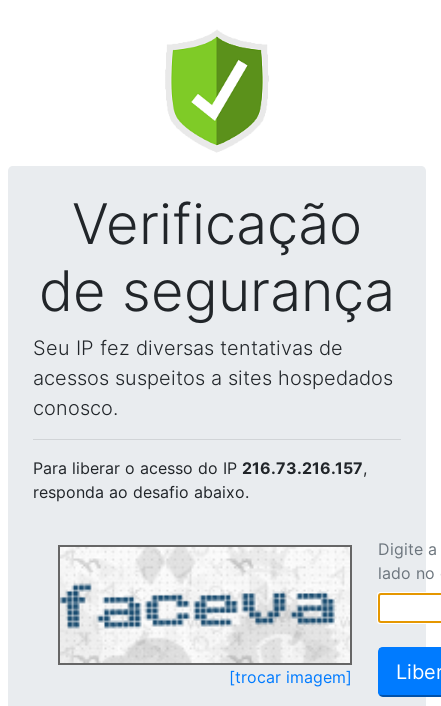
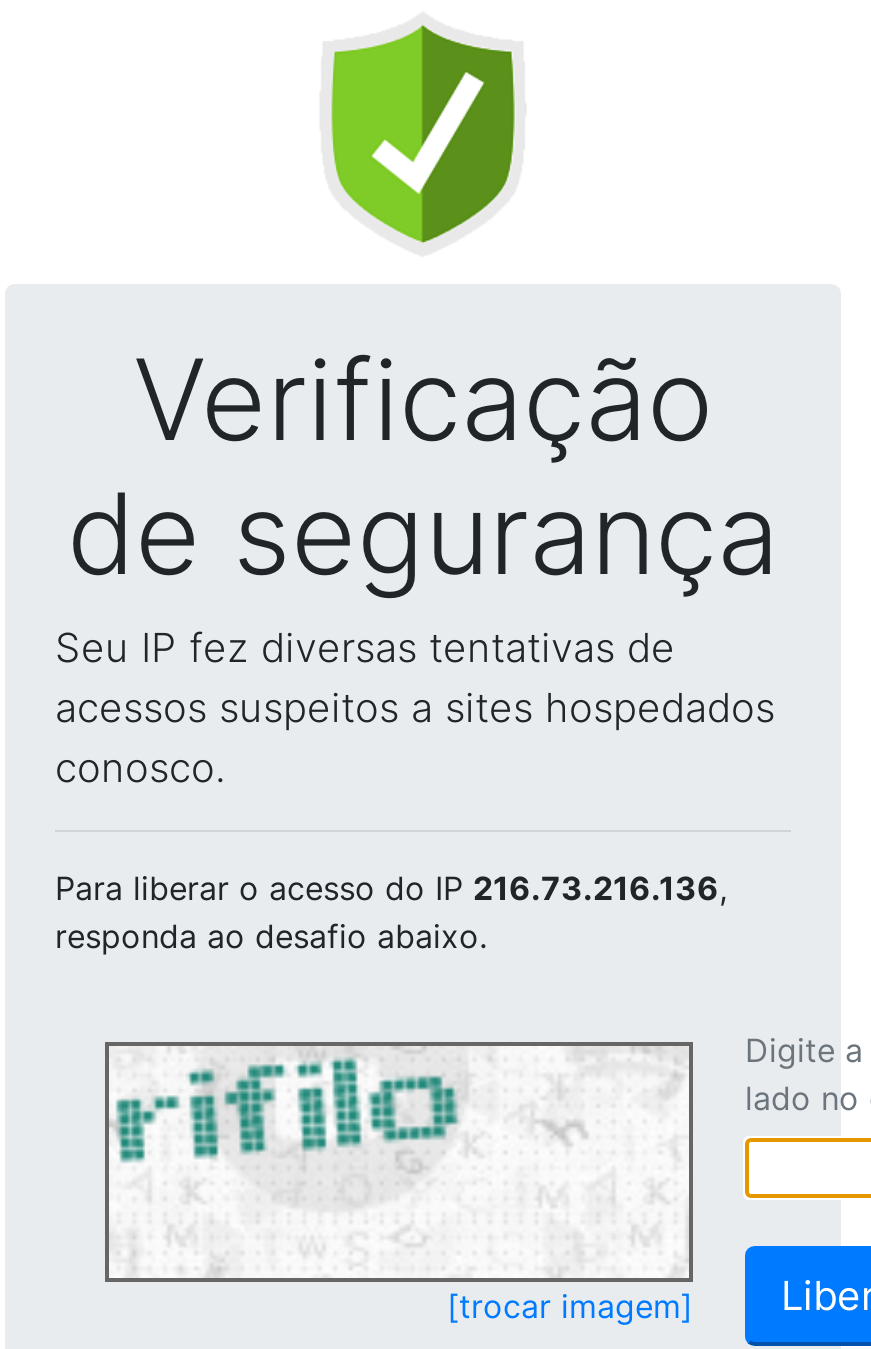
[33,458,367,478] Para liberar o acesso do IP 216.73.216.157, -> [55,868,727,908] Para liberar o acesso do IP 216.73.216.136,
[60,549,335,661] [image] -> [109,1050,657,1276] [image]

